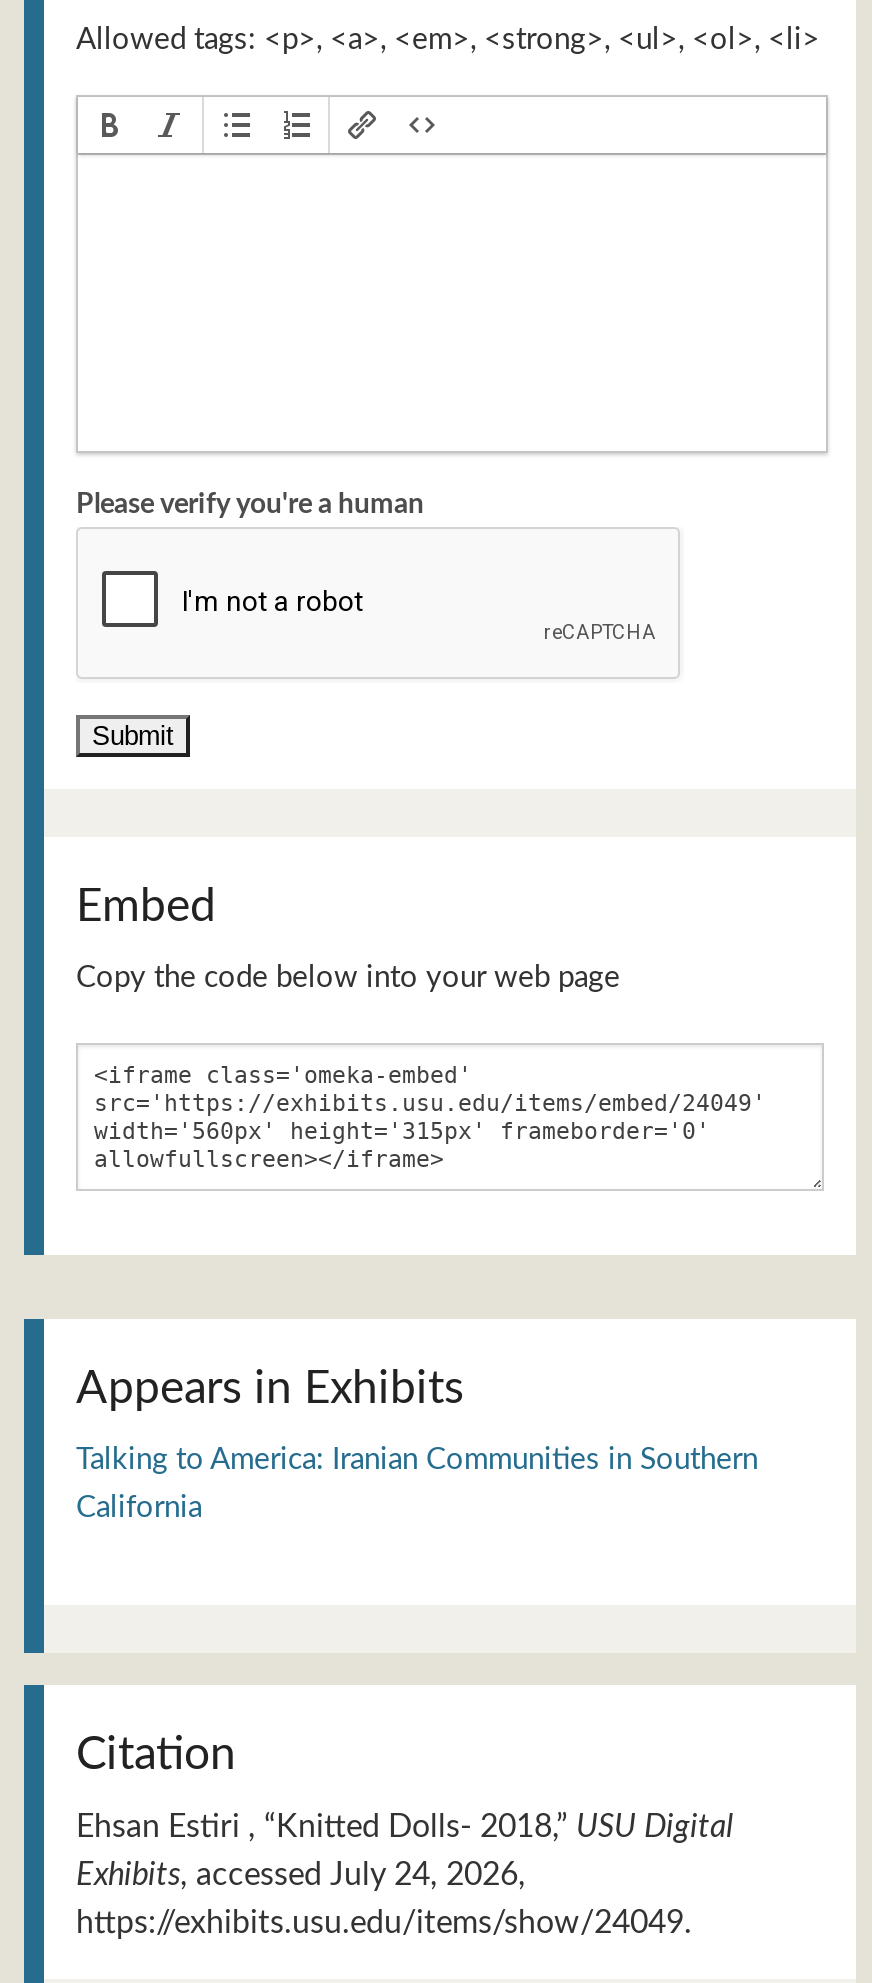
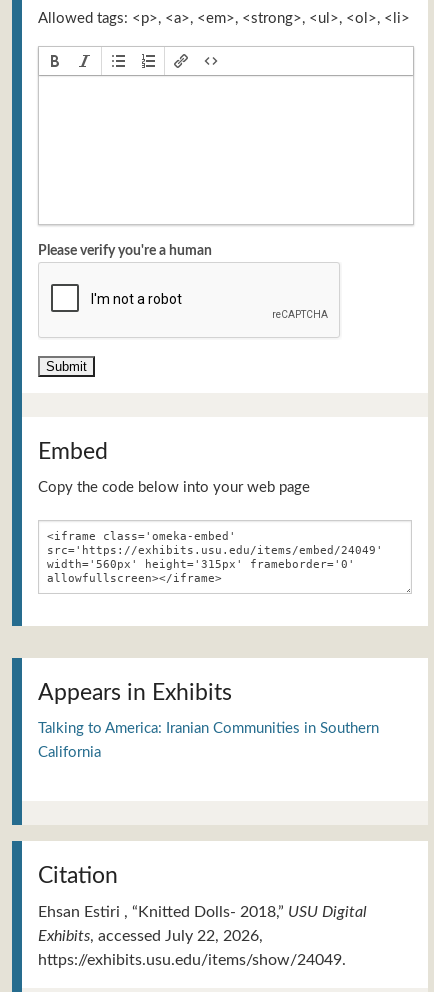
[76,1860,526,1892] Exhibits, accessed July 24, 2026, -> [38,928,263,944] Exhibits, accessed July 22, 2026,

